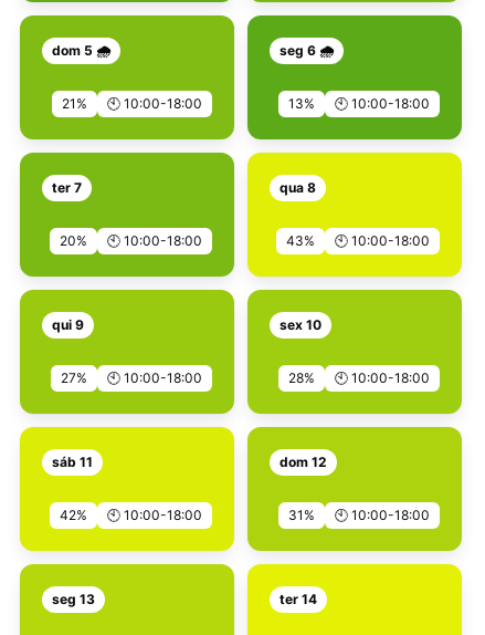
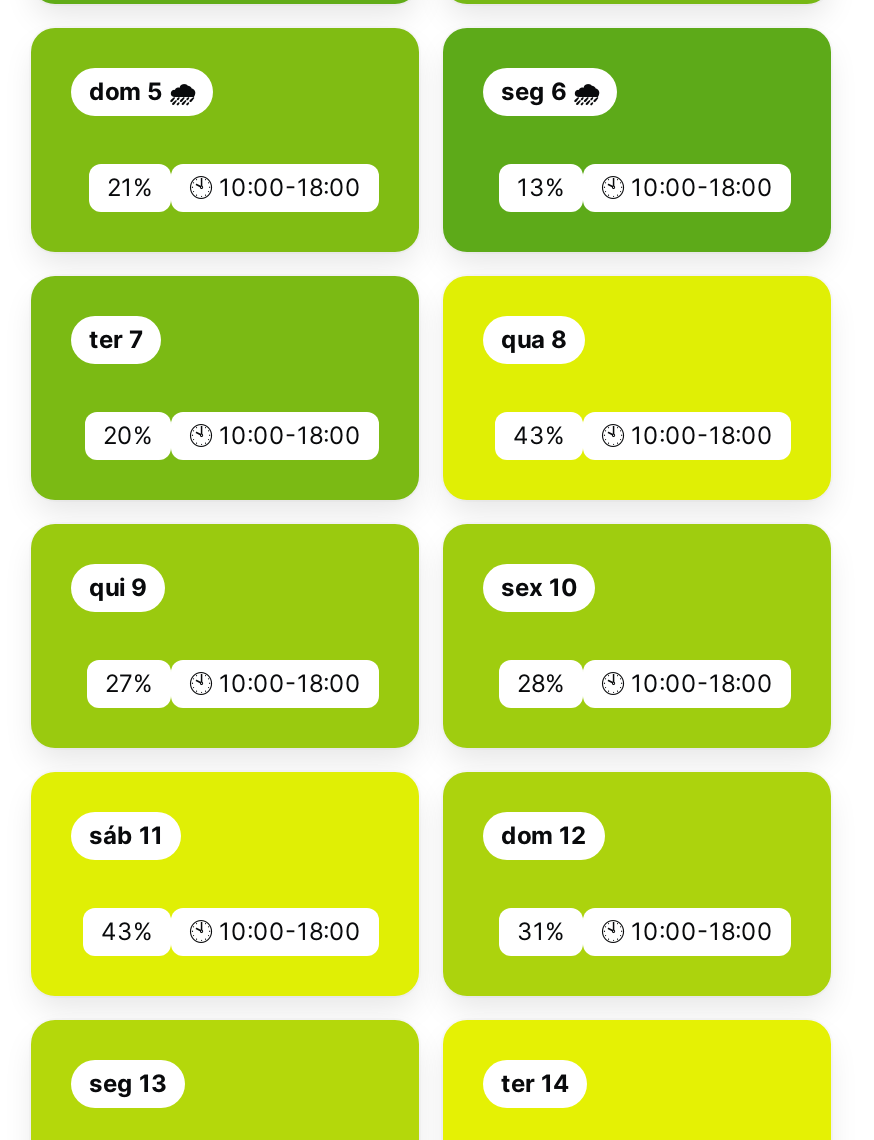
[60,507,87,523] 42% -> [101,916,153,946] 43%

